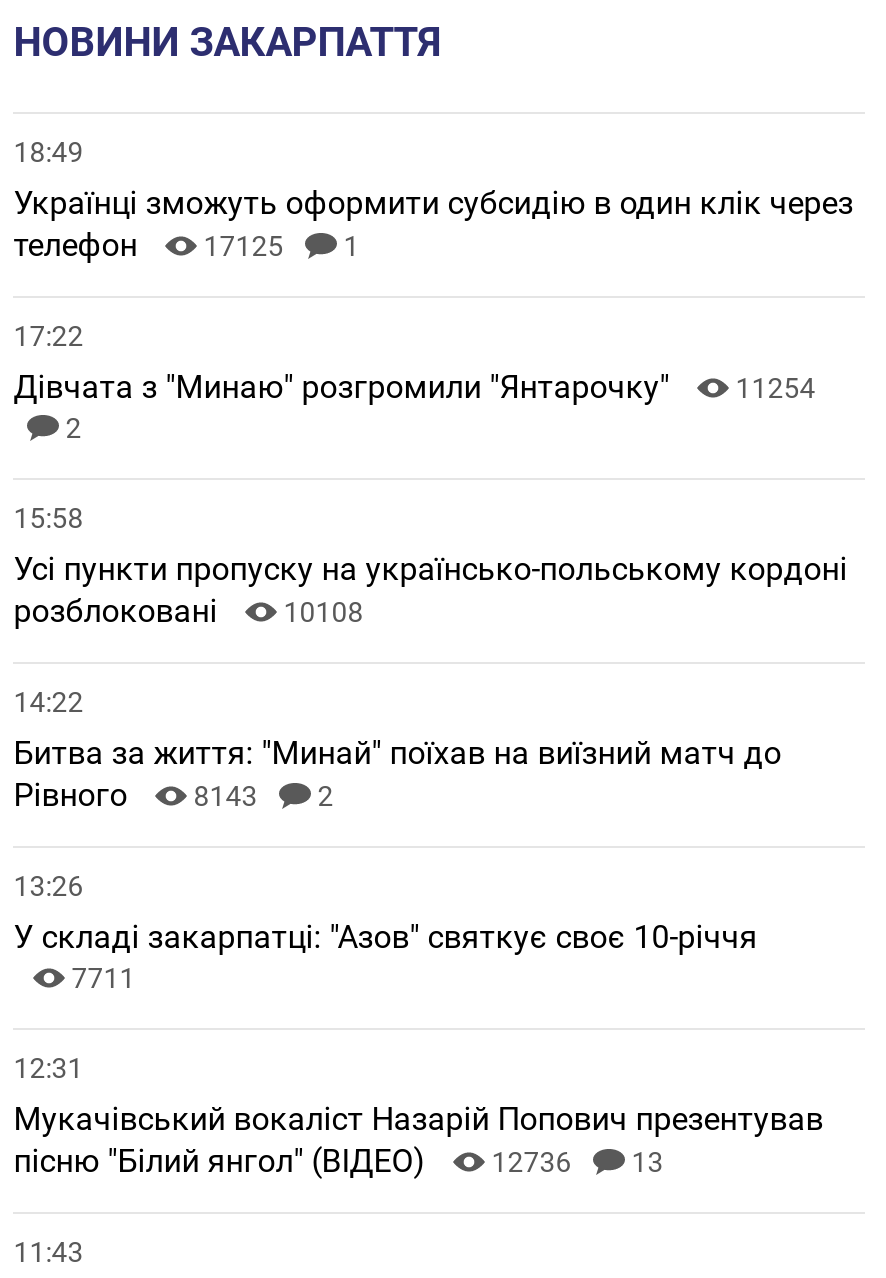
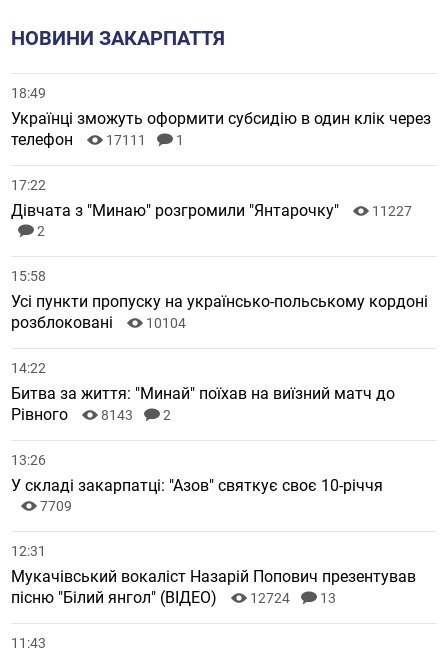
[13,225,359,263] телефон 17125 1 -> [11,130,184,149] телефон 17111 1
[13,367,815,405] Дівчата з "Минаю" розгромили "Янтарочку" 11254 -> [11,201,412,220] Дівчата з "Минаю" розгромили "Янтарочку" 11227
[13,591,363,629] розблоковані 10108 -> [11,313,186,332] розблоковані 10104
[71,961,135,993] 7711 -> [40,498,72,514] 7709
[13,1141,663,1179] пісню "Білий янгол" (ВІДЕО) 12736 13 -> [11,588,336,607] пісню "Білий янгол" (ВІДЕО) 12724 13

